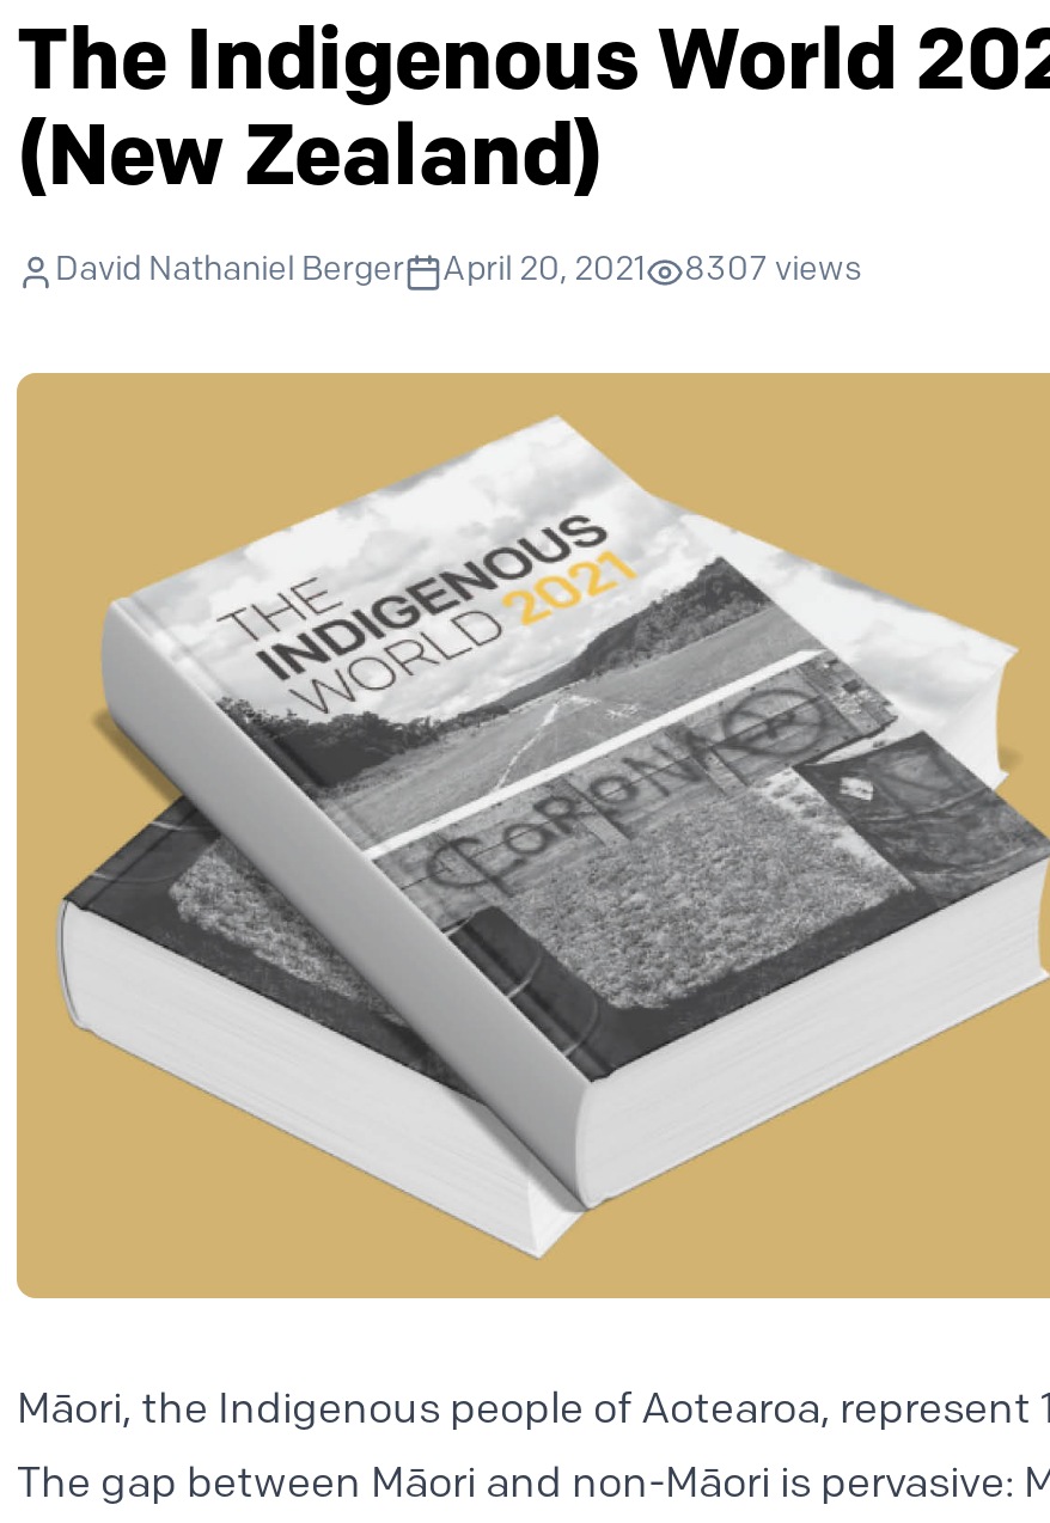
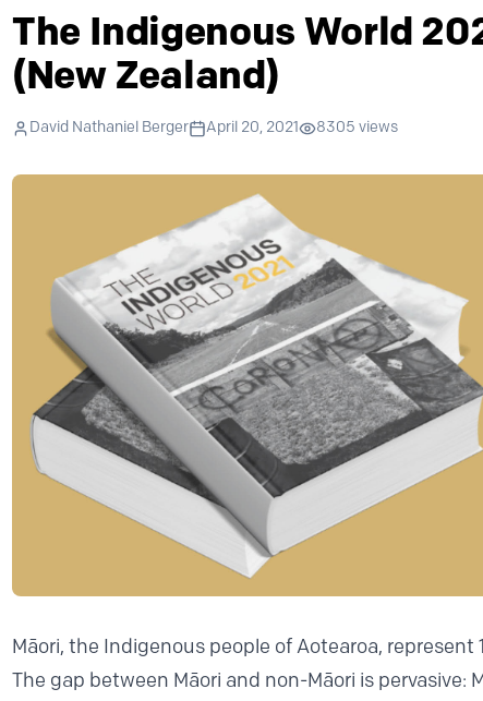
[55,253,861,289] David Nathaniel Berger April 20, 2021 8307 views -> [29,120,398,136] David Nathaniel Berger April 20, 2021 8305 views

